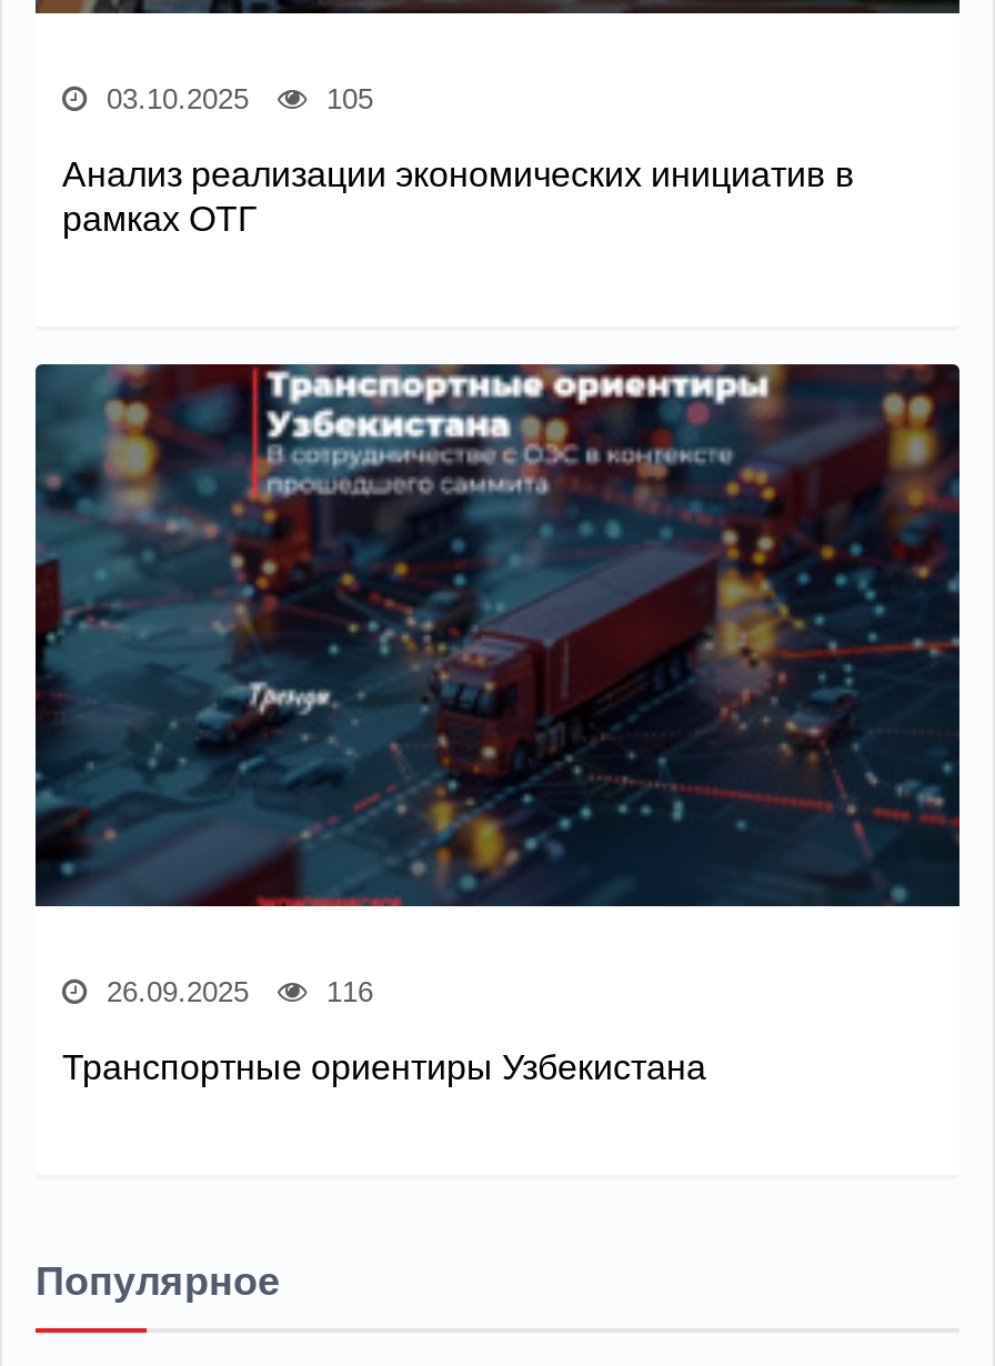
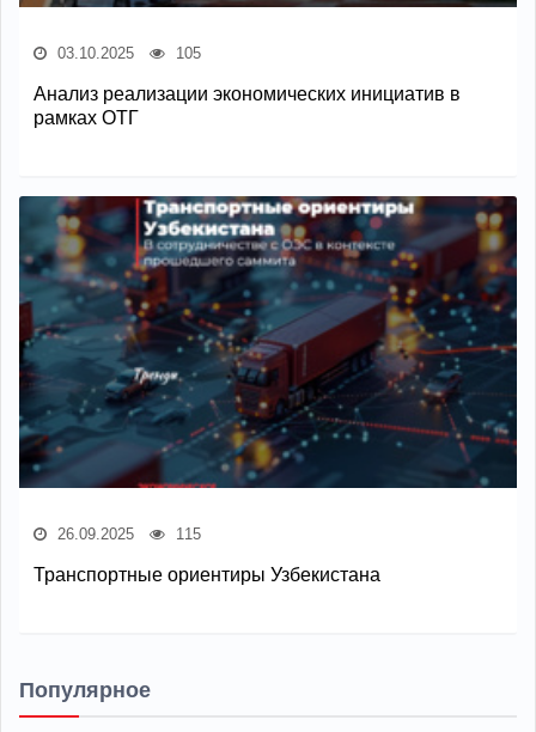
[318,976,373,1009] 116 -> [171,525,201,543] 115

